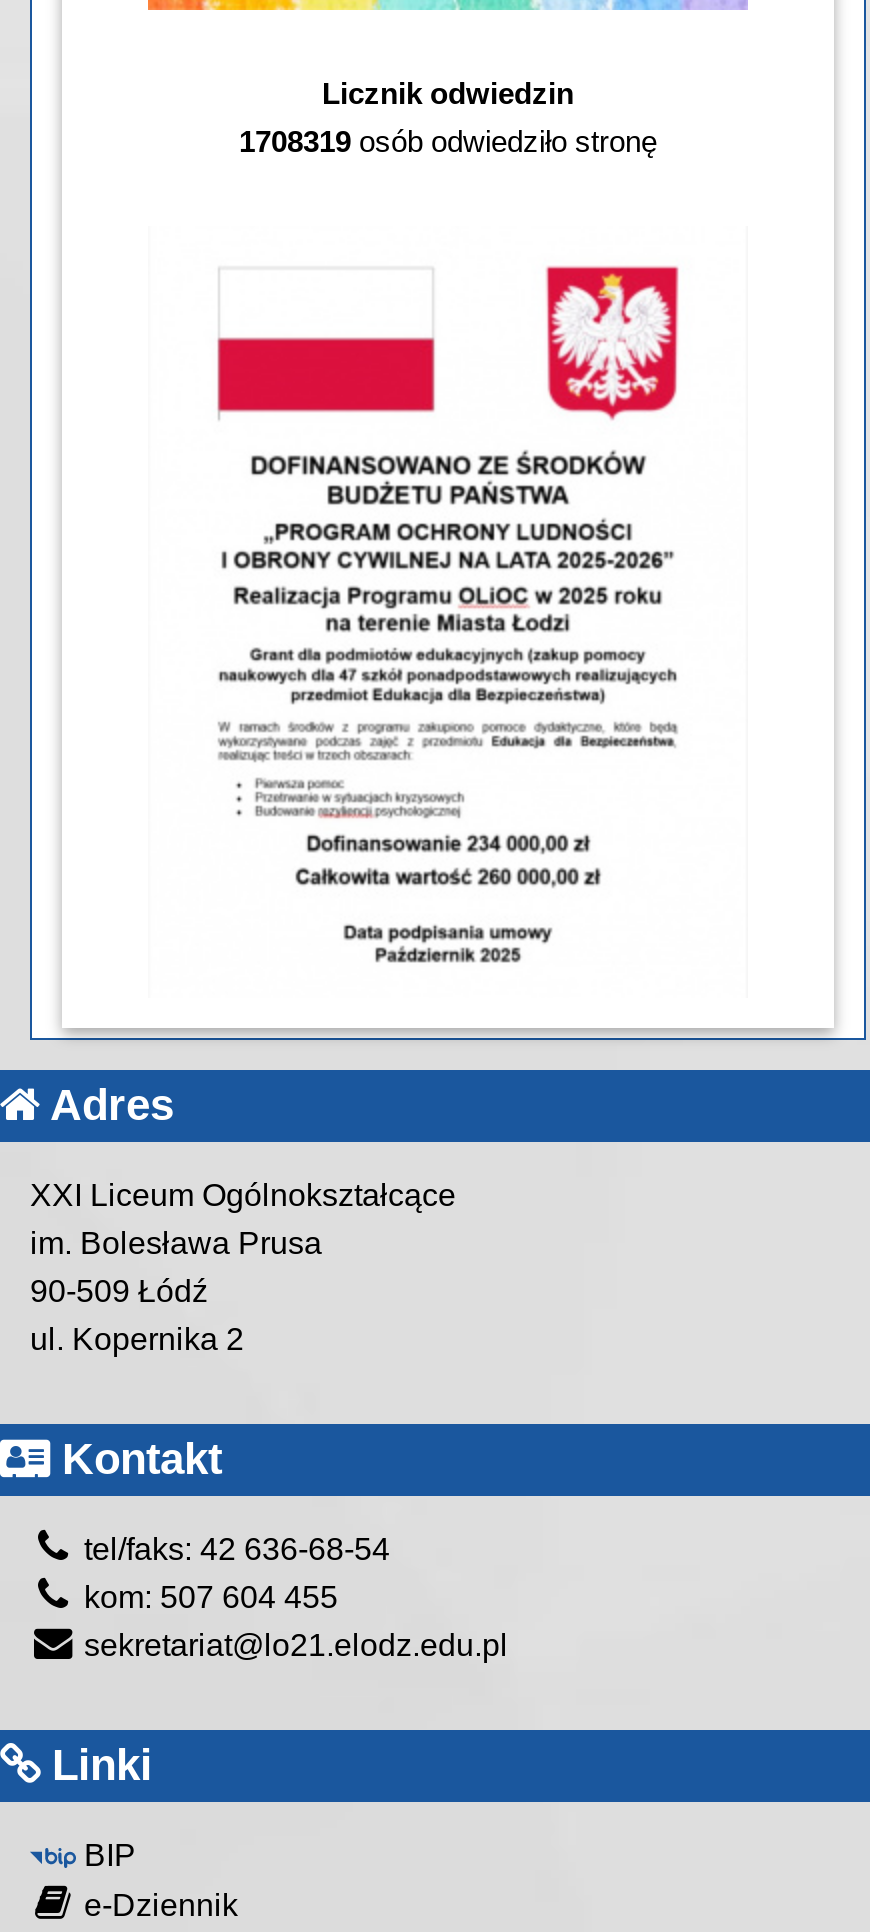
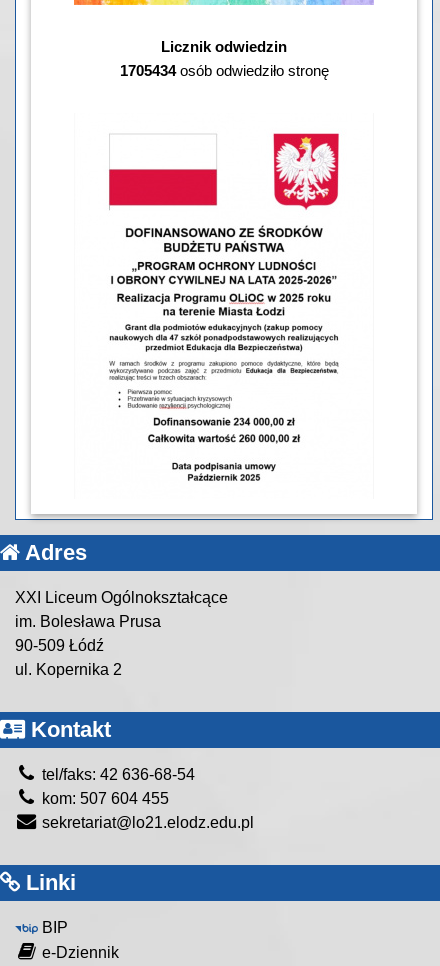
[239,125,657,159] 1708319 osób odwiedziło stronę -> [119,62,328,79] 1705434 osób odwiedziło stronę

